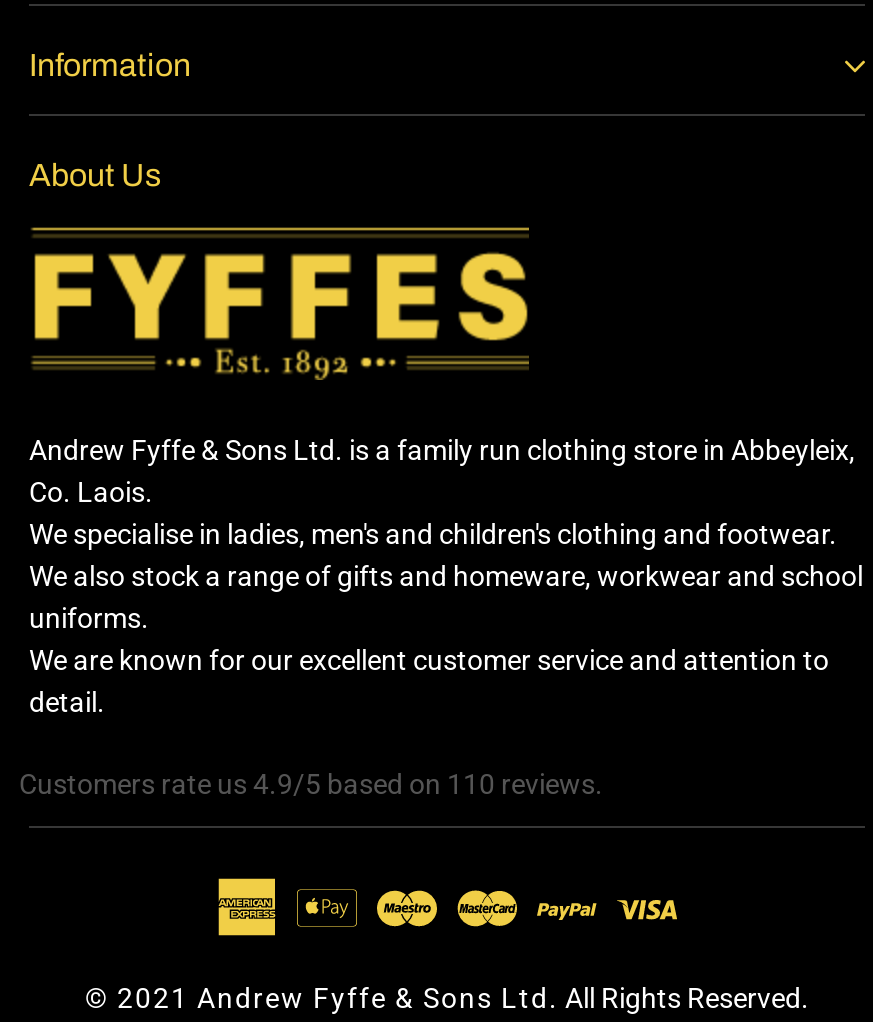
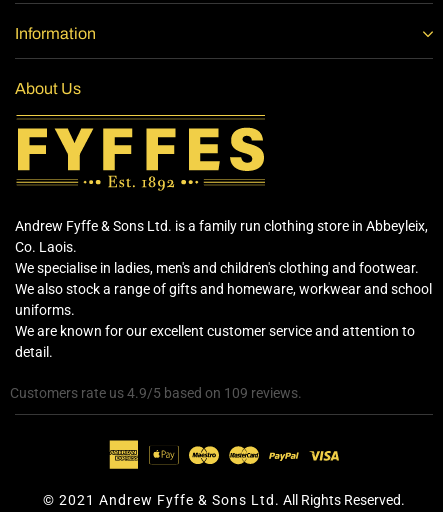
[19,769,603,801] Customers rate us 4.9/5 based on 110 reviews. -> [10,385,302,401] Customers rate us 4.9/5 based on 109 reviews.

